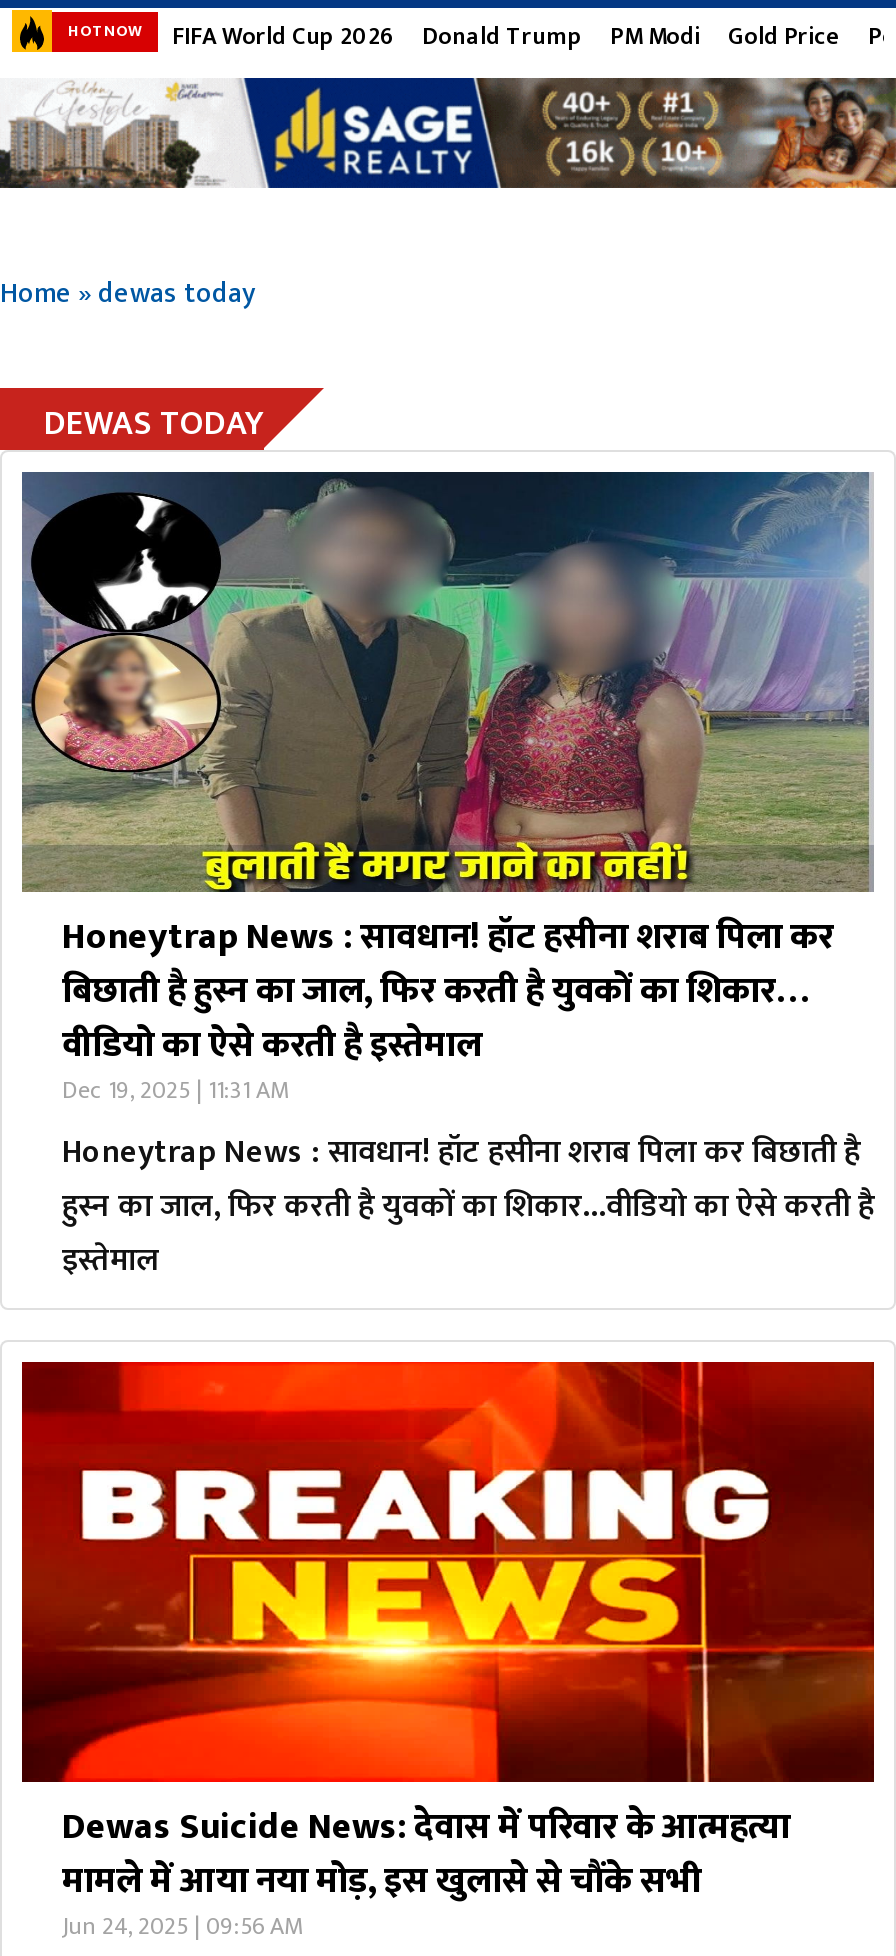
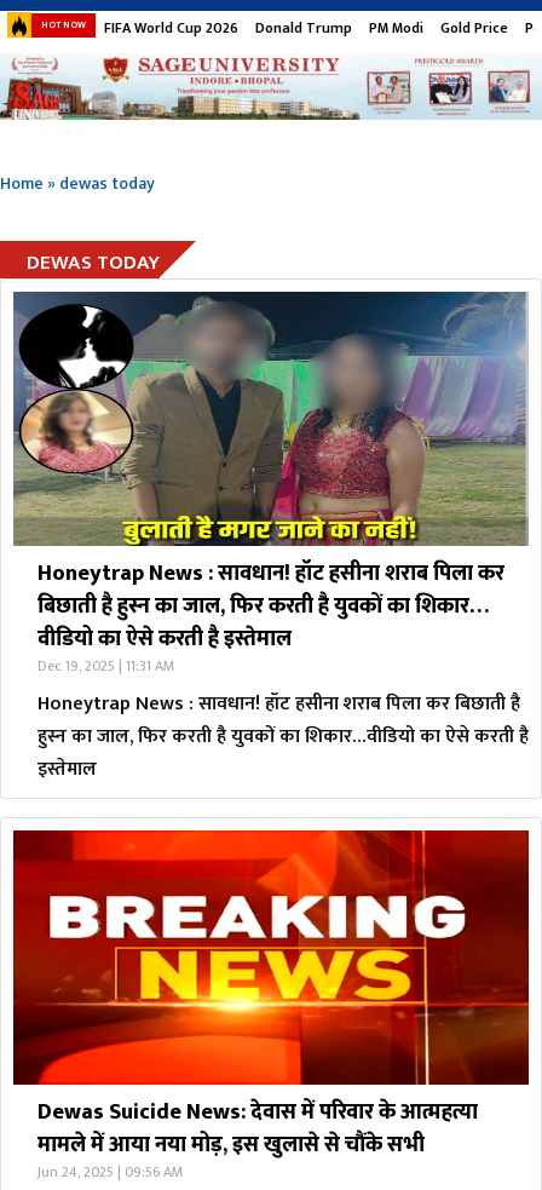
[6,76,890,190] [image] -> [4,53,538,121] [image]

